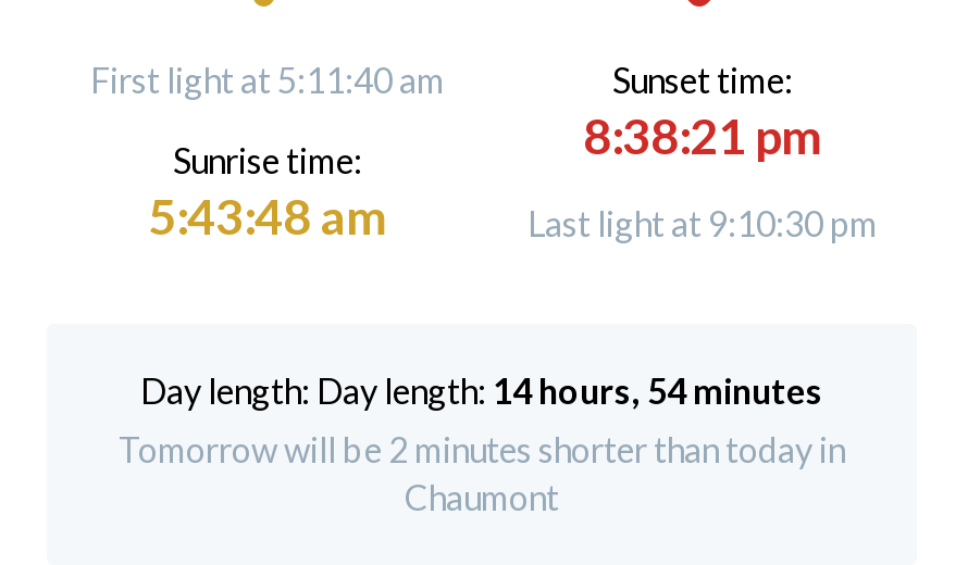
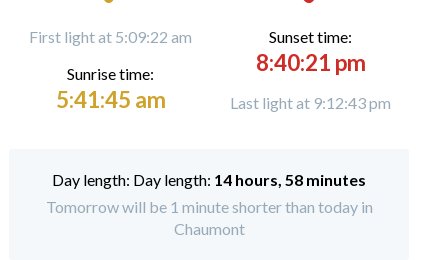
[90,59,445,100] First light at 5:11:40 am -> [29,27,192,46] First light at 5:09:22 am
[583,106,822,165] 8:38:21 pm -> [255,49,365,76] 8:40:21 pm
[148,187,387,246] 5:43:48 am -> [55,86,165,113] 5:41:45 am
[528,202,878,243] Last light at 9:10:30 pm -> [230,93,391,112] Last light at 9:12:43 pm
[317,369,823,411] Day length: 14 hours, 54 minutes -> [133,170,366,189] Day length: 14 hours, 58 minutes
[119,428,845,469] Tomorrow will be 2 minutes shorter than today in -> [45,197,372,216] Tomorrow will be 1 minute shorter than today in

